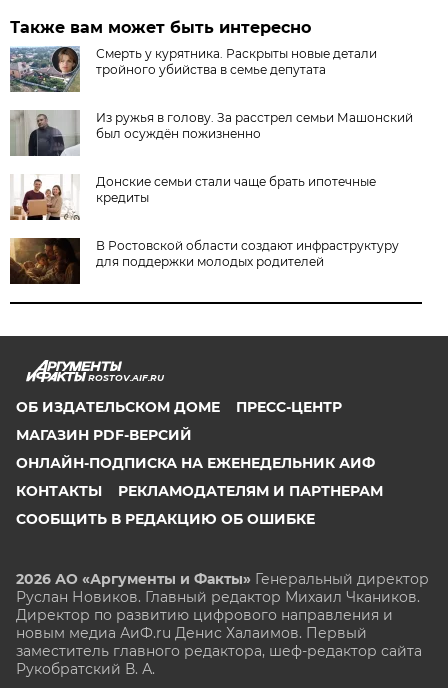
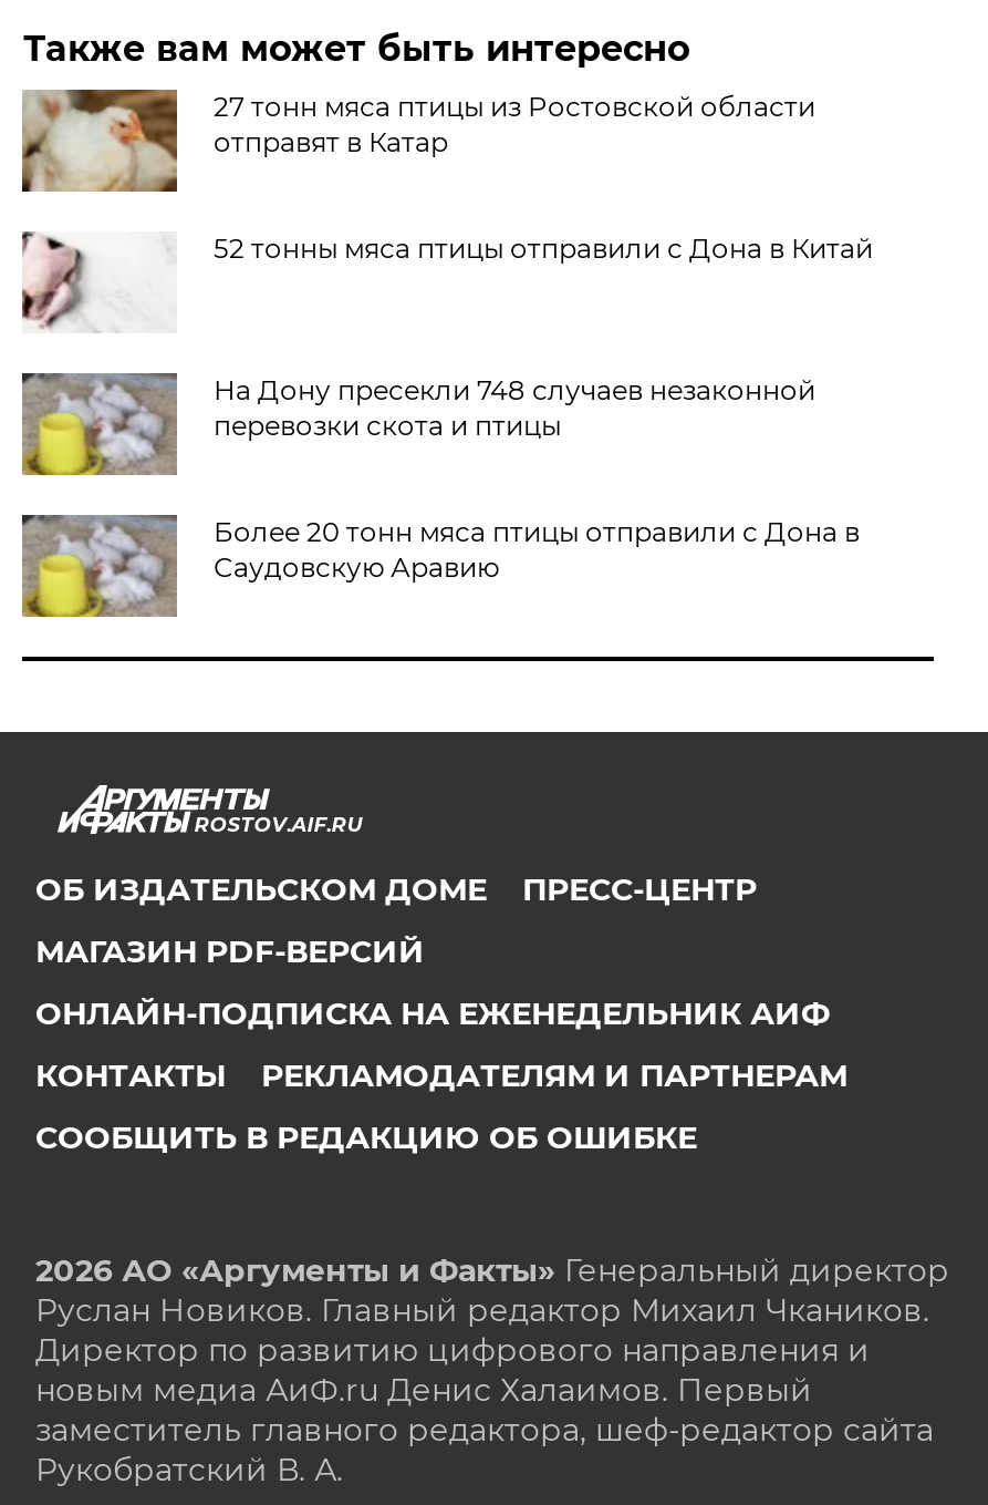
[10,46,377,93] [image] | Смерть у курятника. Раскрыты новые детали | тройного убийства в семье депутата -> [20,87,815,194] [image] | 27 тонн мяса птицы из Ростовской области | отправят в Катар
[10,110,413,157] [image] | Из ружья в голову. За расстрел семьи Машонский | был осуждён пожизненно -> [20,231,873,333] [image] | 52 тонны мяса птицы отправили с Дона в Китай
[10,174,376,221] [image] | Донские семьи стали чаще брать ипотечные | кредиты -> [20,371,815,477] [image] | На Дону пресекли 748 случаев незаконной | перевозки скота и птицы
[9,237,399,285] [image] | В Ростовской области создают инфраструктуру | для поддержки молодых родителей -> [20,513,859,619] [image] | Более 20 тонн мяса птицы отправили с Дона в | Саудовскую Аравию

